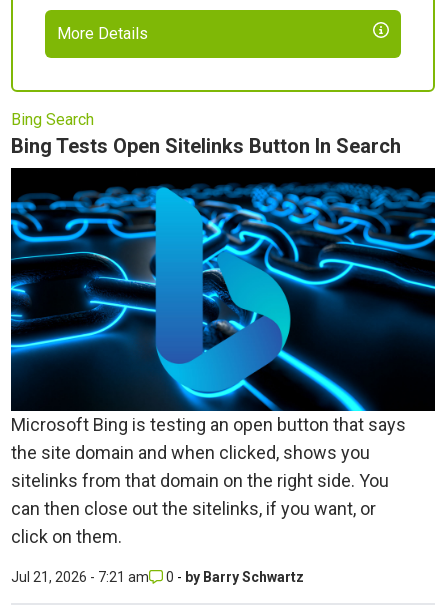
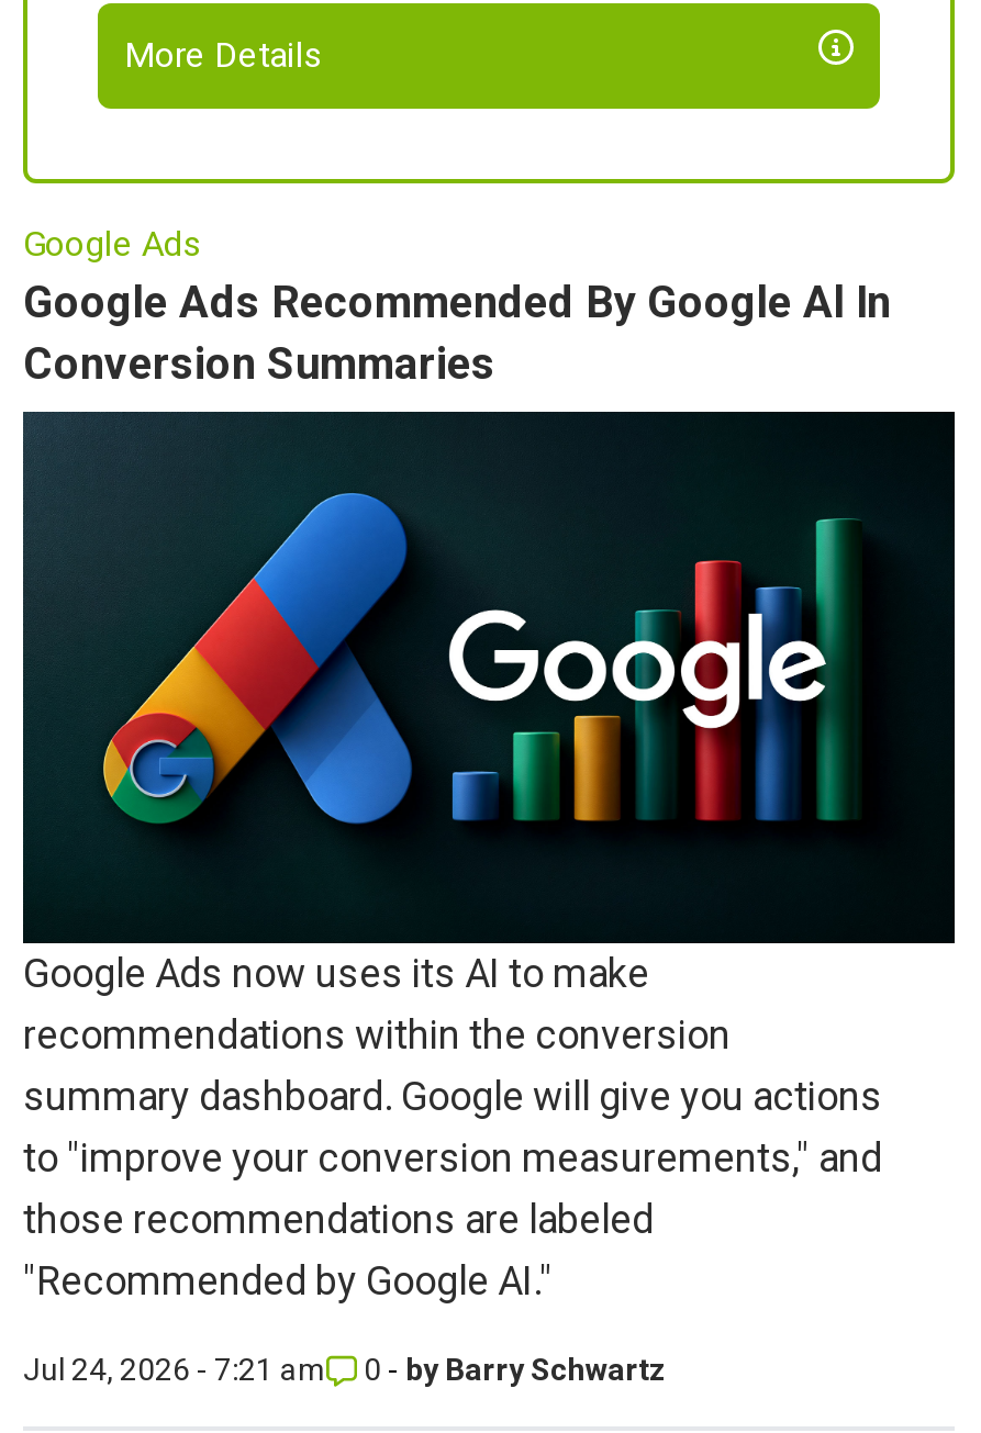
[11,110,401,158] Bing Search | Bing Tests Open Sitelinks Button In Search -> [23,223,891,390] Google Ads | Google Ads Recommended By Google Al In | Conversion Summaries
[10,167,436,547] [image] | Microsoft Bing is testing an open button that says | the site domain and when clicked, shows you | sitelinks from that domain on the right side. You | can then close out the sitelinks, if you want, or | click on them. -> [21,408,957,1304] [image] | Google Ads now uses its AI to make | recommendations within the conversion | summary dashboard. Google will give you actions | to "improve your conversion measurements," and | those recommendations are labeled | "Recommended by Google AI."
[11,569,304,585] Jul 21, 2026 - 7:21 am 0 - by Barry Schwartz -> [23,1352,667,1387] Jul 24, 2026 - 7:21 am 0 - by Barry Schwartz

